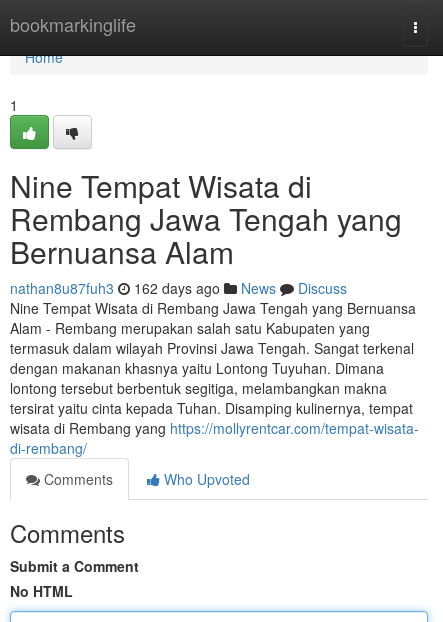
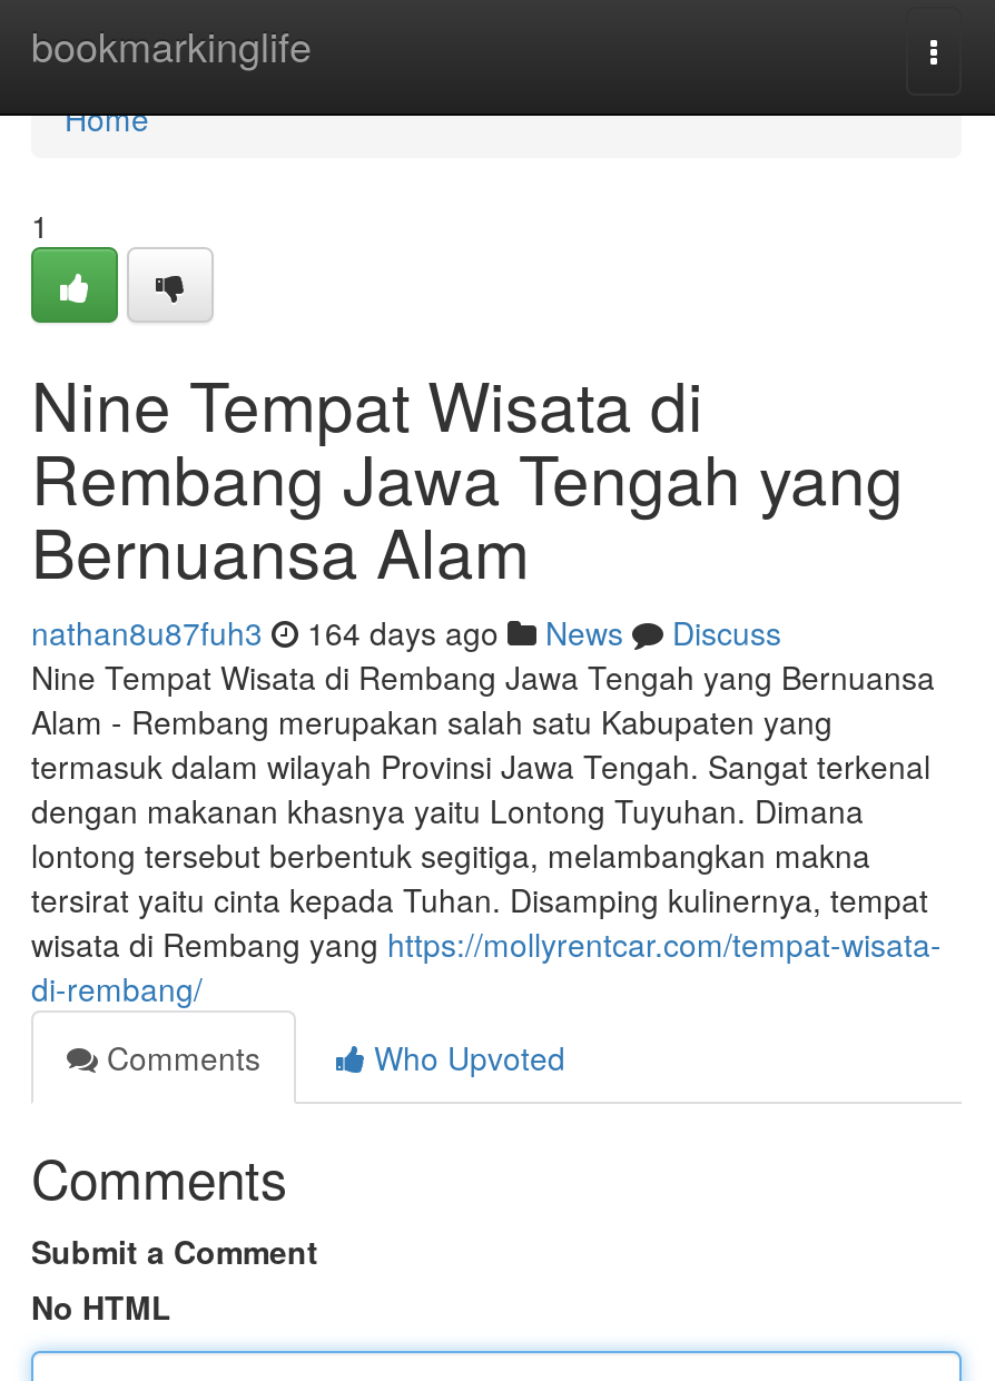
[10,278,347,298] nathan8u87fuh3 162 days ago News Discuss -> [31,610,781,654] nathan8u87fuh3 164 days ago News Discuss

